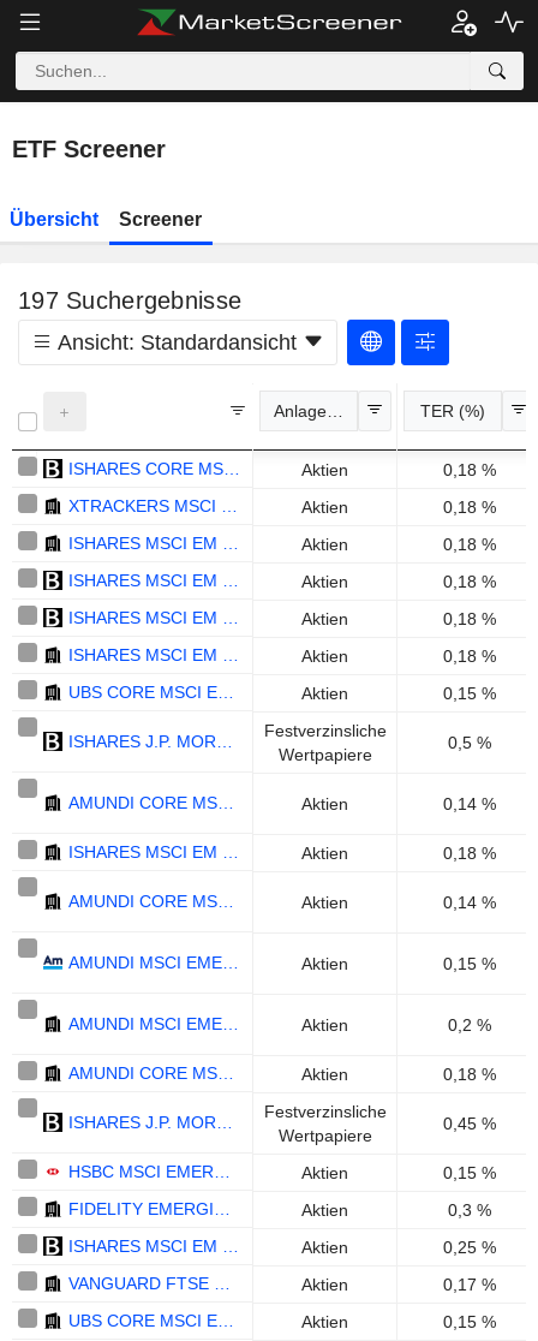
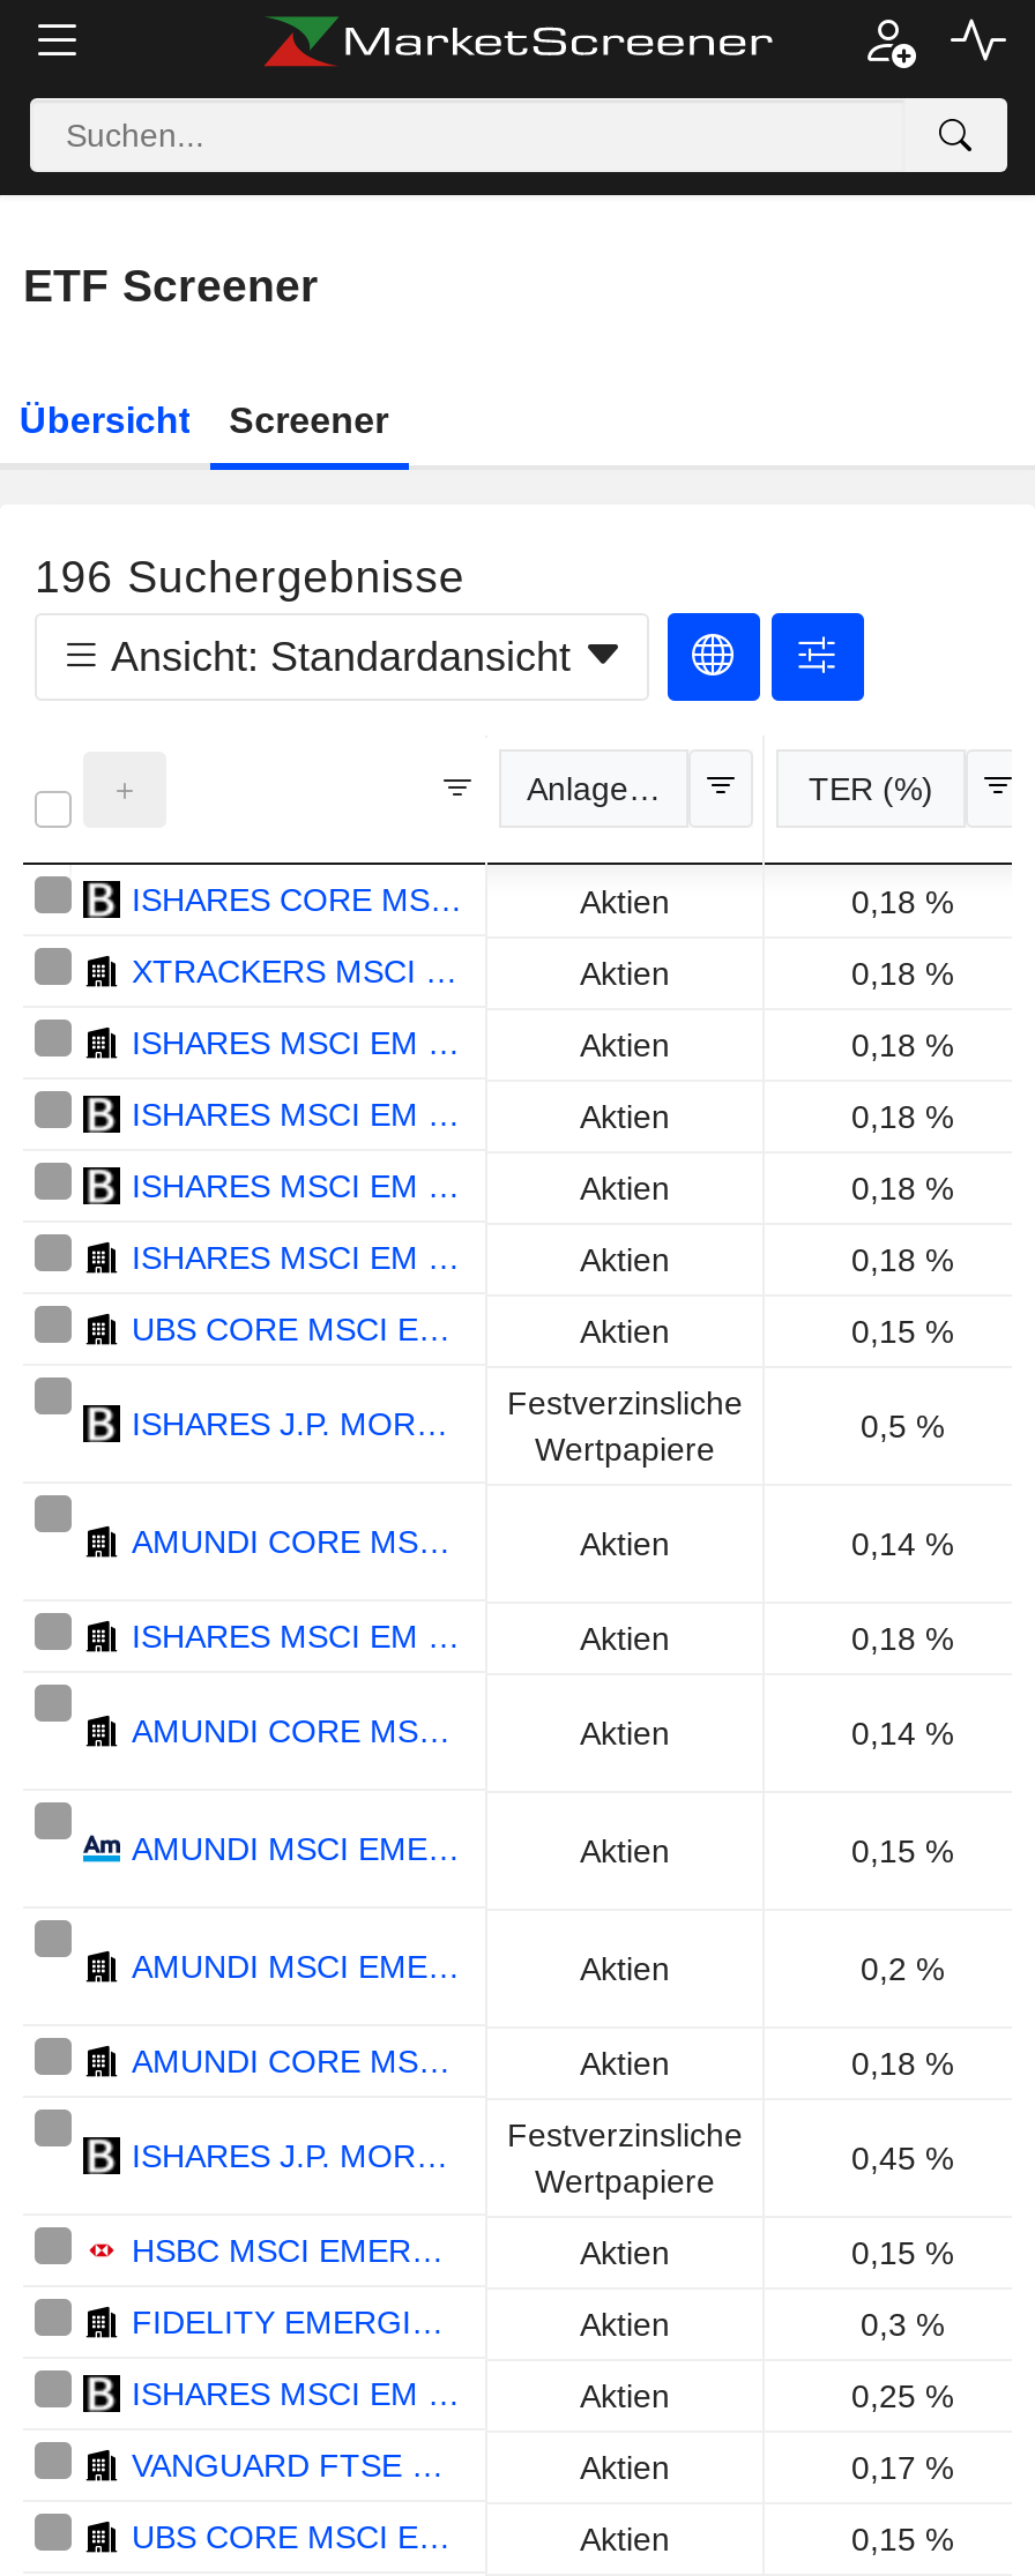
[18,287,242,314] 197 Suchergebnisse -> [35,551,465,602] 196 Suchergebnisse

